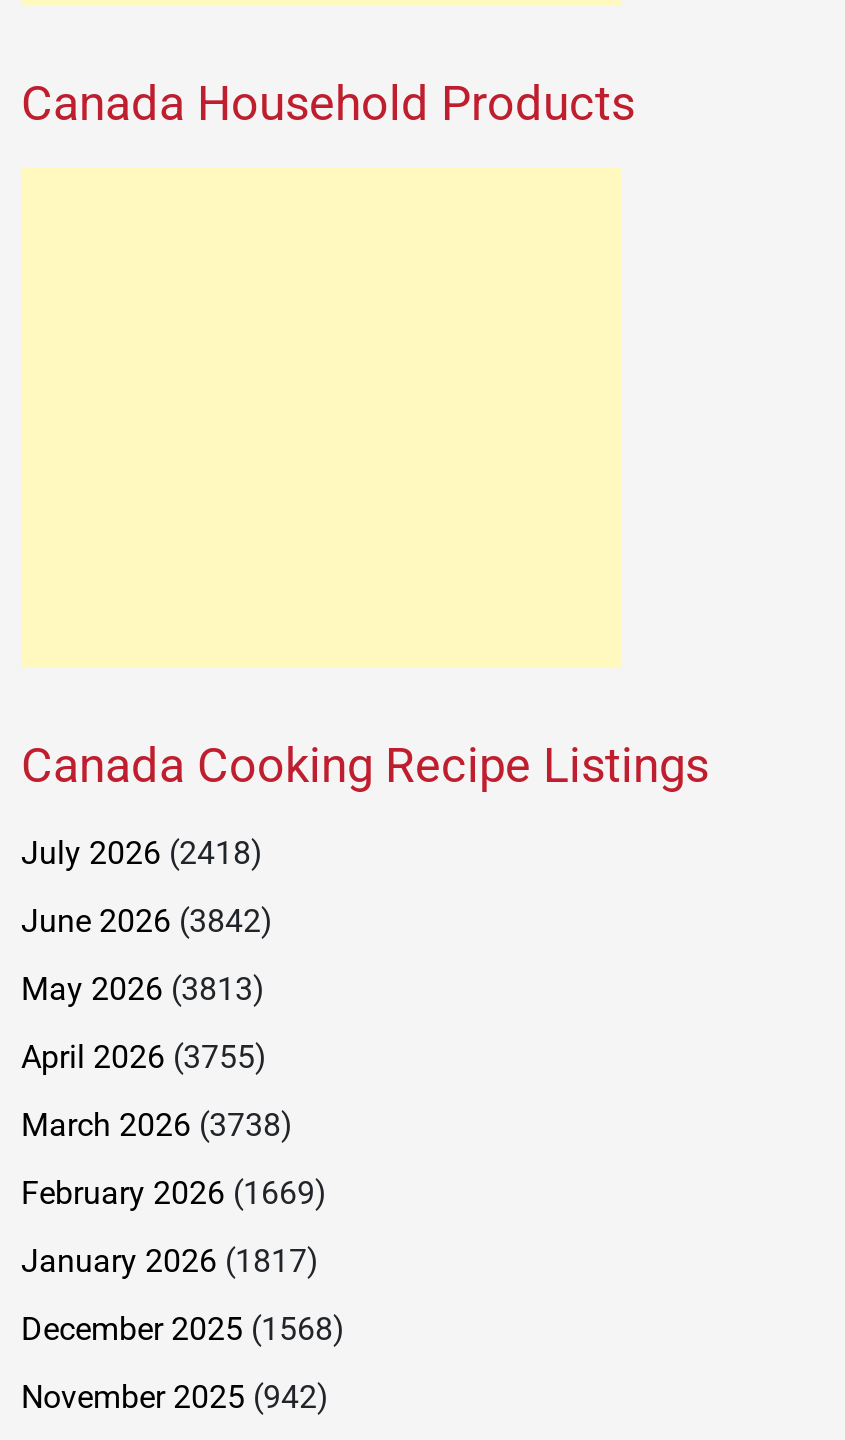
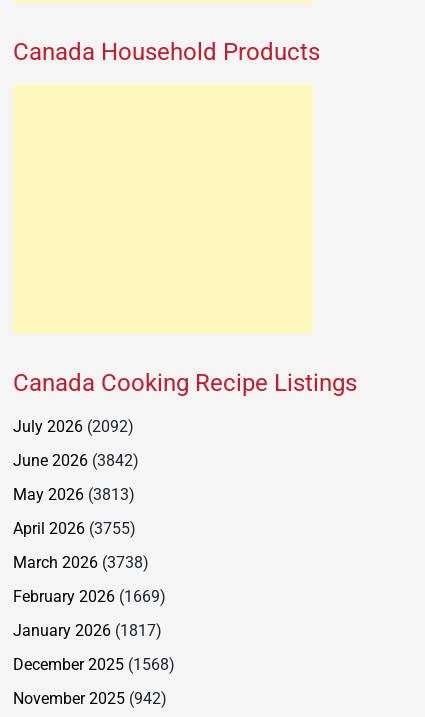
[21,835,263,873] July 2026 (2418) -> [13,417,134,436] July 2026 (2092)

